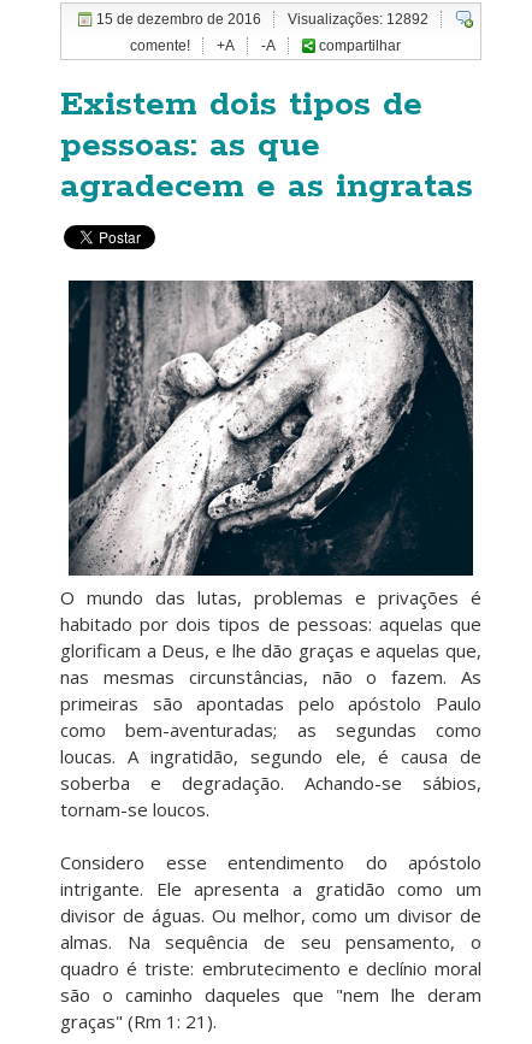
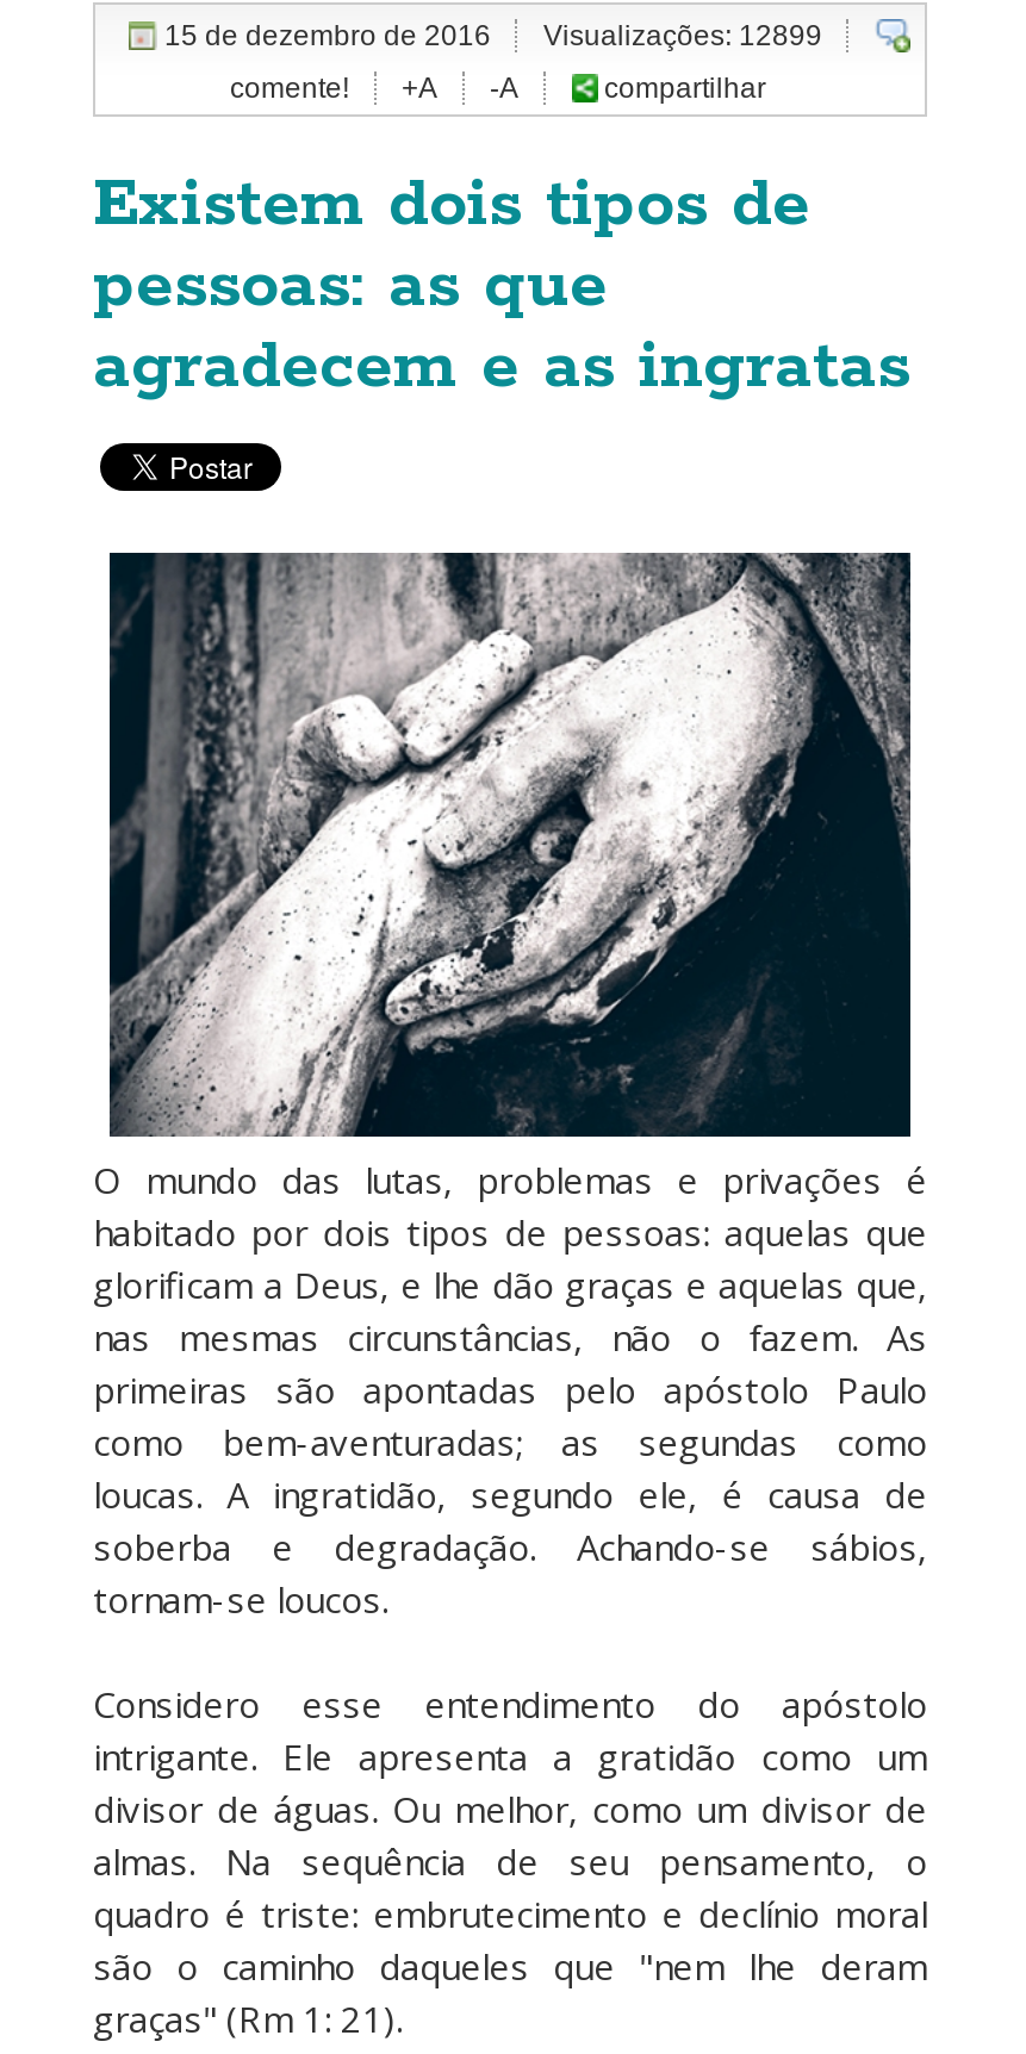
[288,10,428,27] Visualizações: 12892 -> [543,18,822,52] Visualizações: 12899

